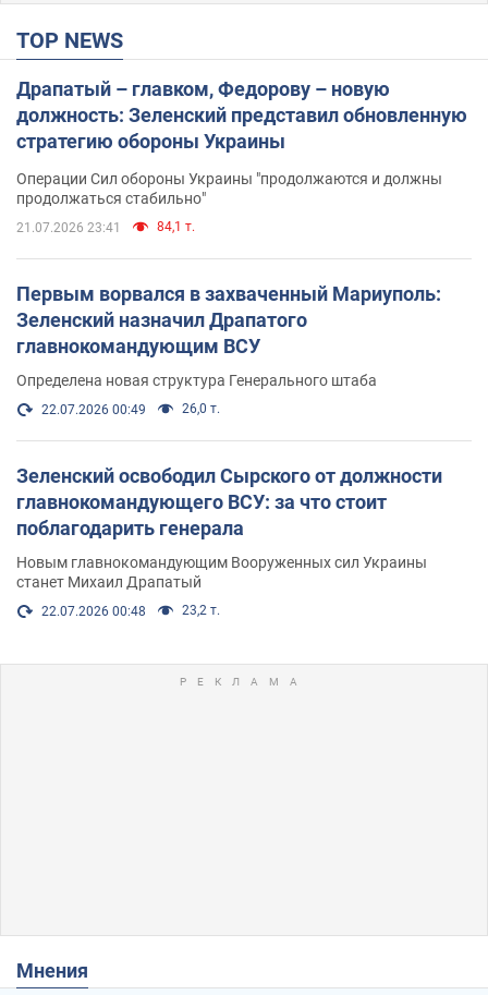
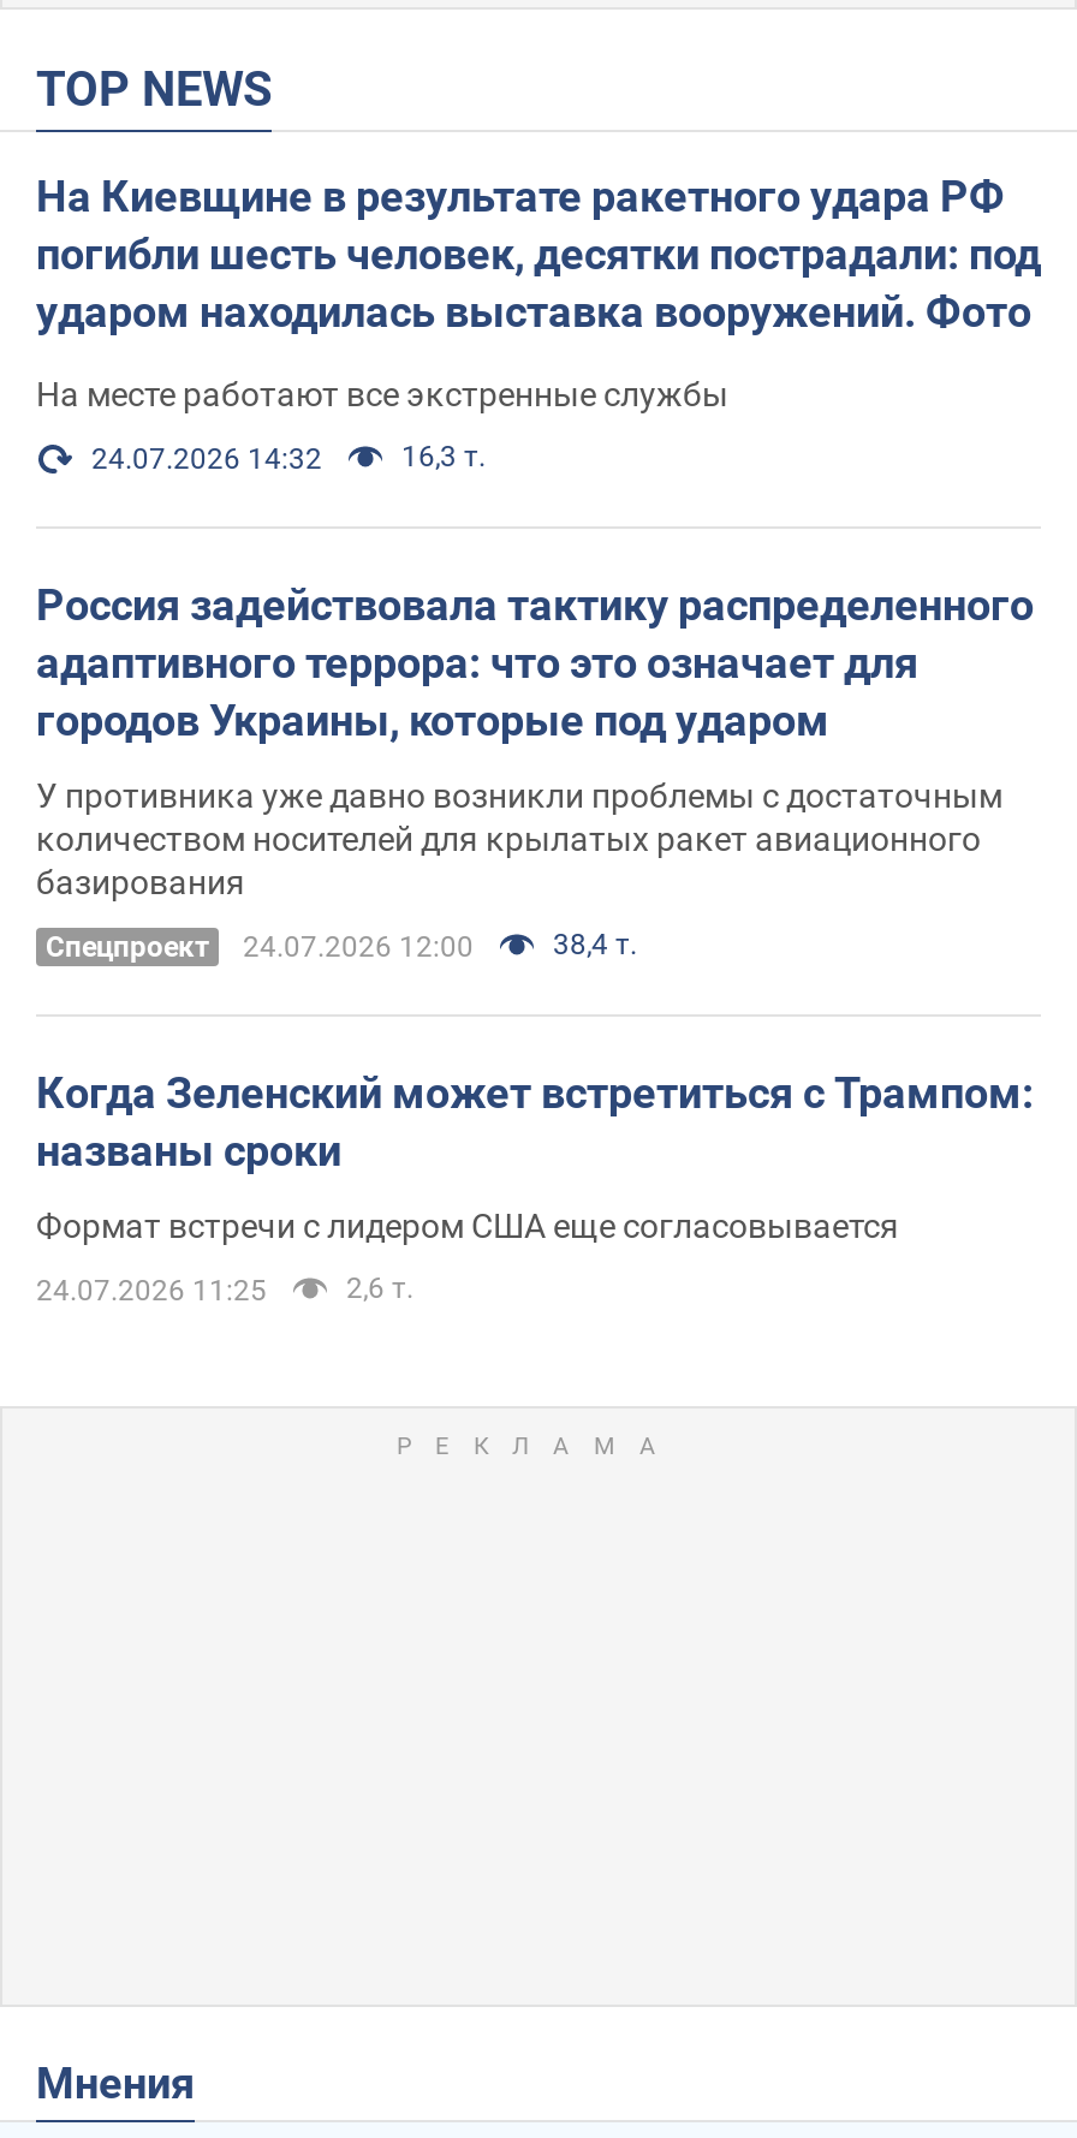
[16,77,467,152] Драпатый – главком, Федорову – новую | должность: Зеленский представил обновленную | стратегию обороны Украины -> [36,170,1041,336] На Киевщине в результате ракетного удара РФ | погибли шесть человек, десятки пострадали: под | ударом находилась выставка вооружений. Фото
[16,170,442,207] Операции Сил обороны Украины "продолжаются и должны | продолжаться стабильно" -> [36,374,728,413] На месте работают все экстренные службы
[16,219,195,235] 21.07.2026 23:41 | 84,1 т. -> [91,439,486,475] 24.07.2026 14:32 | 16,3 т.
[16,282,441,357] Первым ворвался в захваченный Мариуполь: | Зеленский назначил Драпатого | главнокомандующим ВСУ -> [36,579,1034,744] Россия задействовала тактику распределенного | адаптивного террора: что это означает для | городов Украины, которые под ударом
[16,371,377,389] Определена новая структура Генерального штаба -> [36,776,1002,901] У противника уже давно возникли проблемы с достаточным | количеством носителей для крылатых ракет авиационного | базирования
[41,401,220,417] 22.07.2026 00:49 | 26,0 т. -> [46,927,637,963] Спецпроект | 24.07.2026 12:00 | 38,4 т.
[16,464,442,539] Зеленский освободил Сырского от должности | главнокомандующего ВСУ: за что стоит | поблагодарить генерала -> [36,1066,1034,1175] Когда Зеленский может встретиться с Трампом: | названы сроки
[16,553,427,590] Новым главнокомандующим Вооруженных сил Украины | станет Михаил Драпатый -> [36,1206,899,1244] Формат встречи с лидером США еще согласовывается
[41,602,220,619] 22.07.2026 00:48 | 23,2 т. -> [36,1271,413,1307] 24.07.2026 11:25 | 2,6 т.

